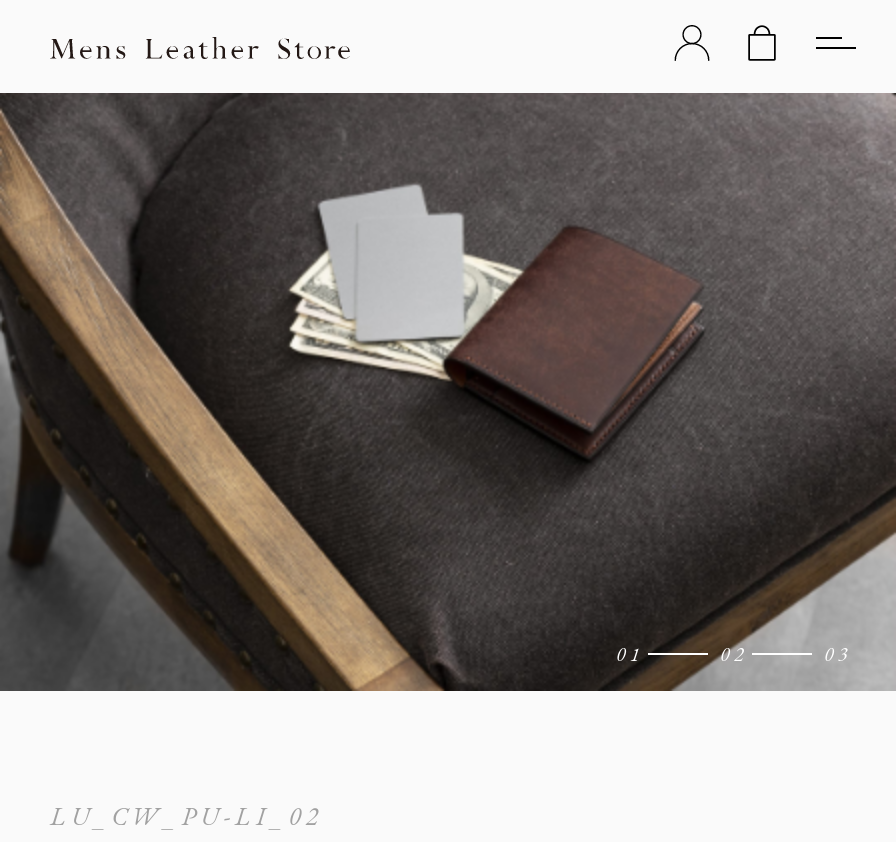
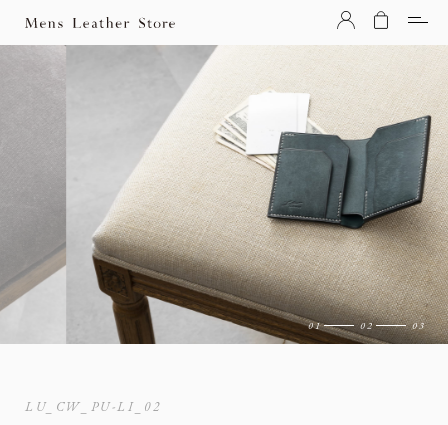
[6,91,890,693] [image] -> [3,45,445,345] [image]

